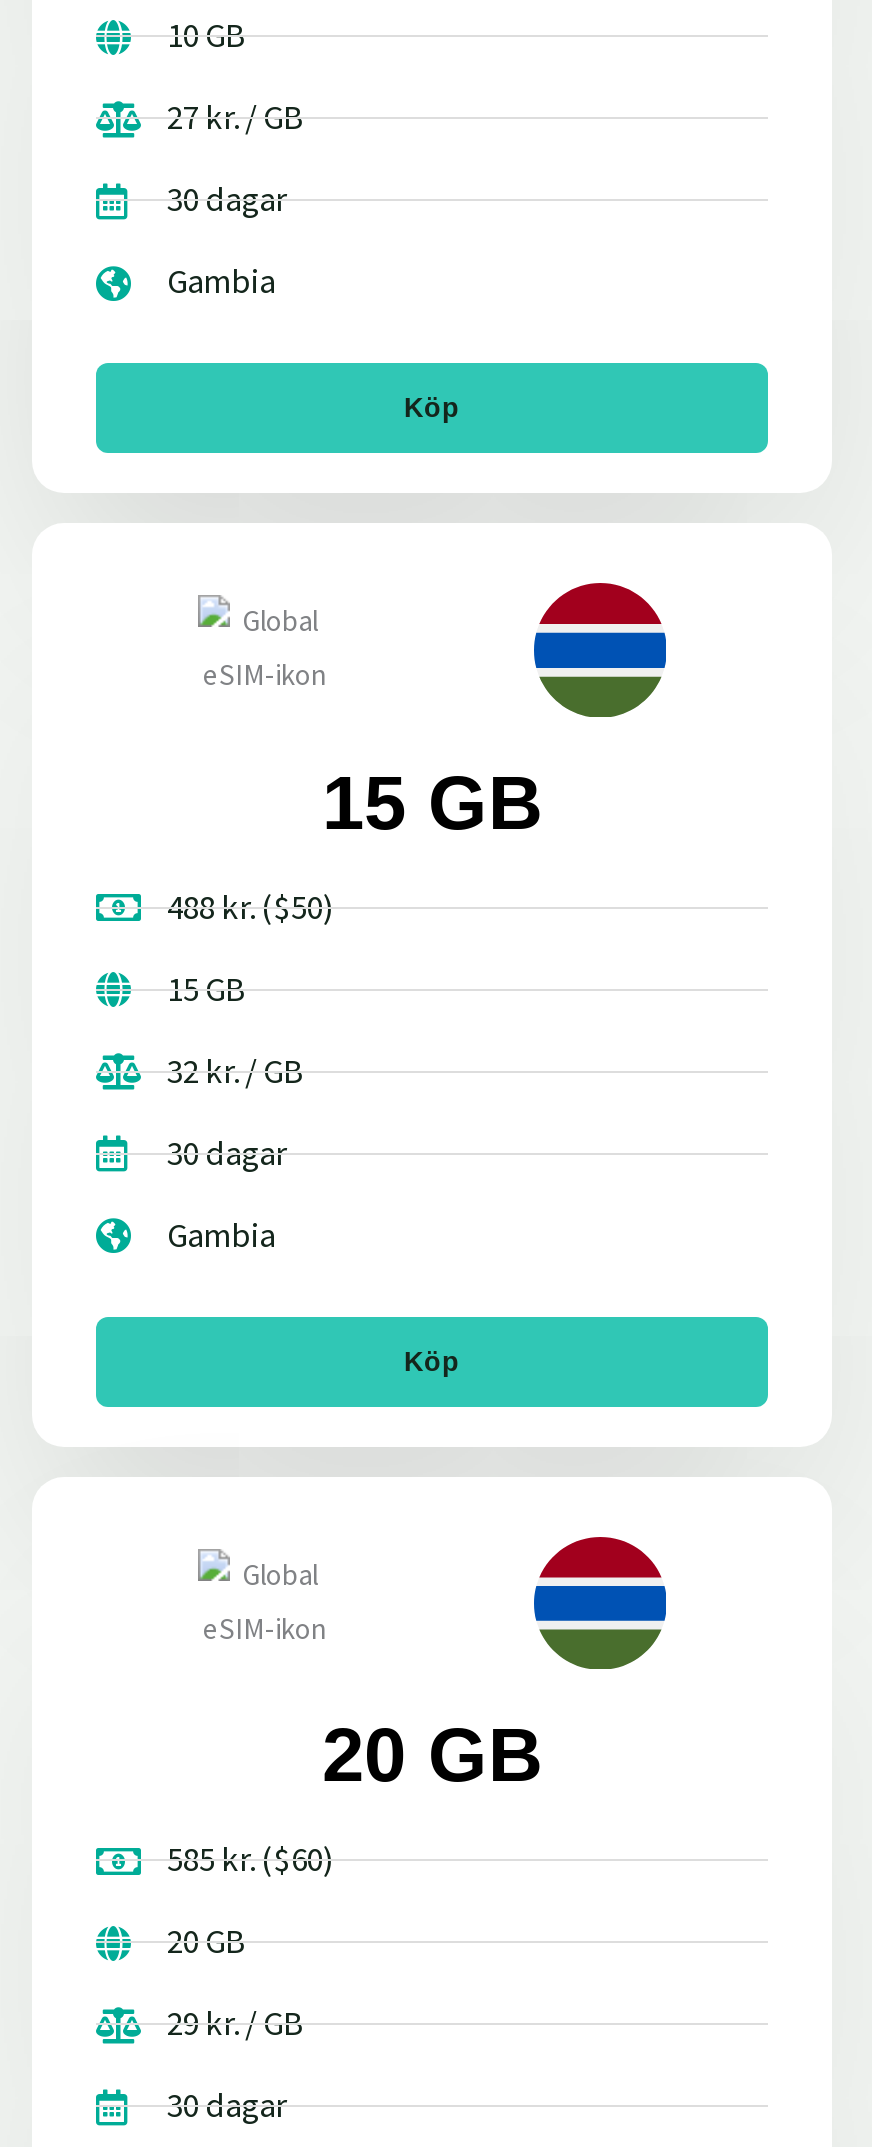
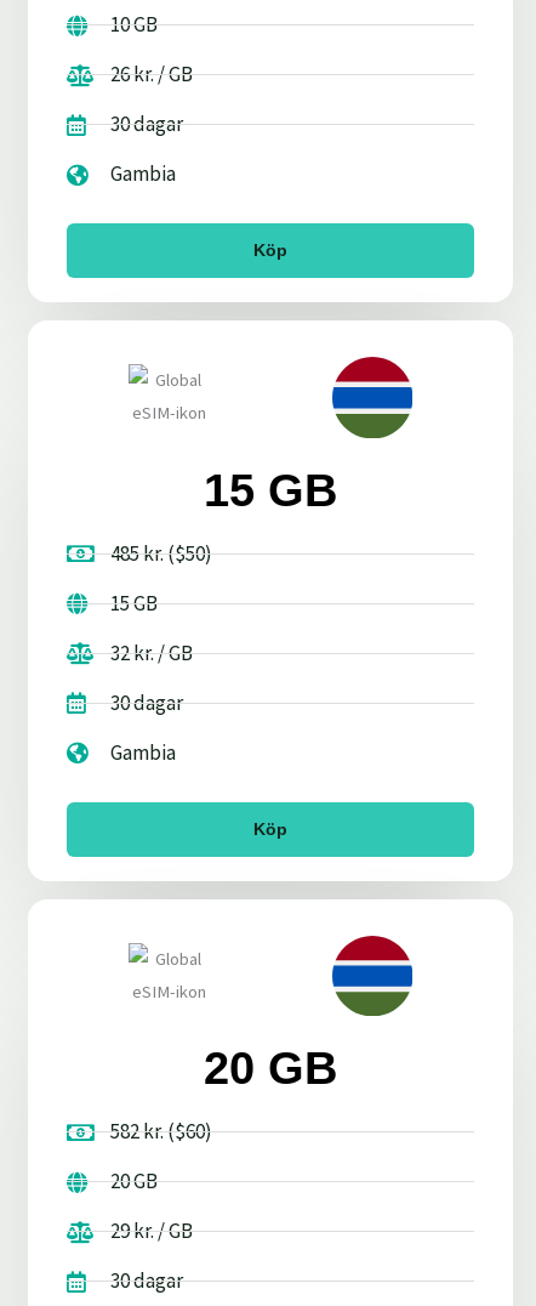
[167,95,303,139] 27 kr. / GB -> [110,61,192,88] 26 kr. / GB
[167,884,335,928] 488 kr. ($50) -> [110,540,212,566] 485 kr. ($50)
[167,1838,335,1882] 585 kr. ($60) -> [110,1118,212,1145] 582 kr. ($60)

